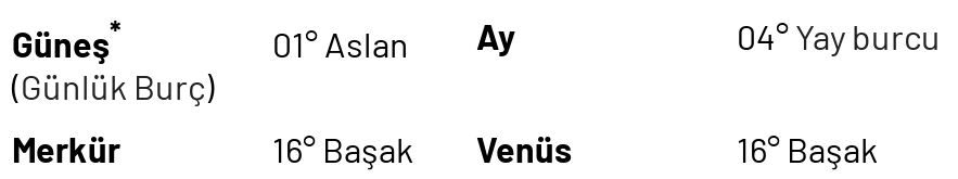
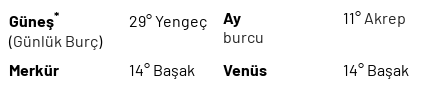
[272,16,515,64] 01° Aslan Ay -> [129,8,241,30] 29° Yengeç Ay
[737,16,941,57] 04° Yay burcu -> [223,8,406,46] 11° Akrep | burcu
[272,127,572,168] 16° Başak Venüs -> [129,59,267,78] 14° Başak Venüs
[737,127,878,168] 16° Başak -> [343,59,409,78] 14° Başak

